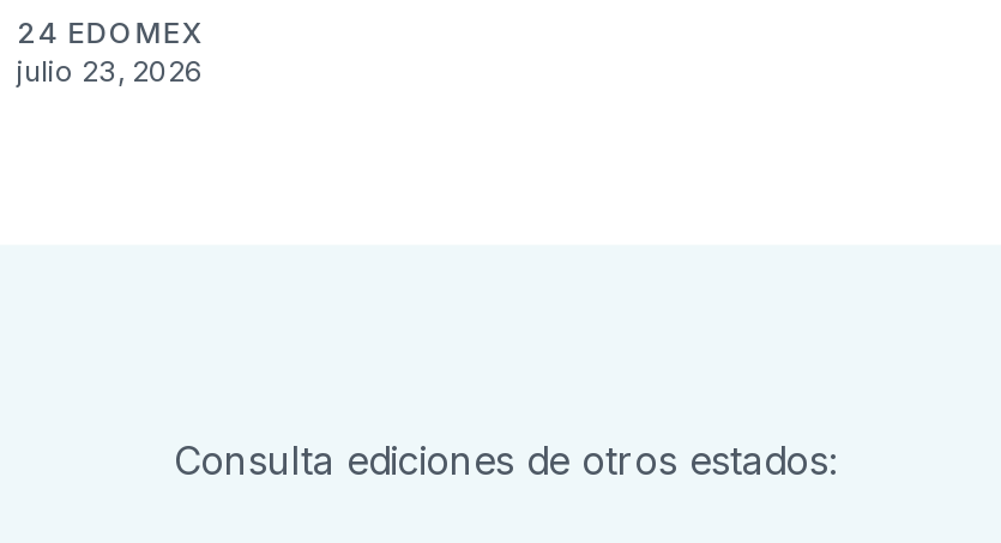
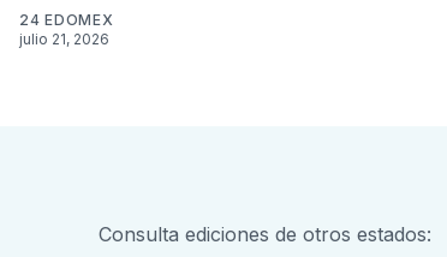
[17,52,204,88] julio 23, 2026 -> [19,30,109,48] julio 21, 2026

